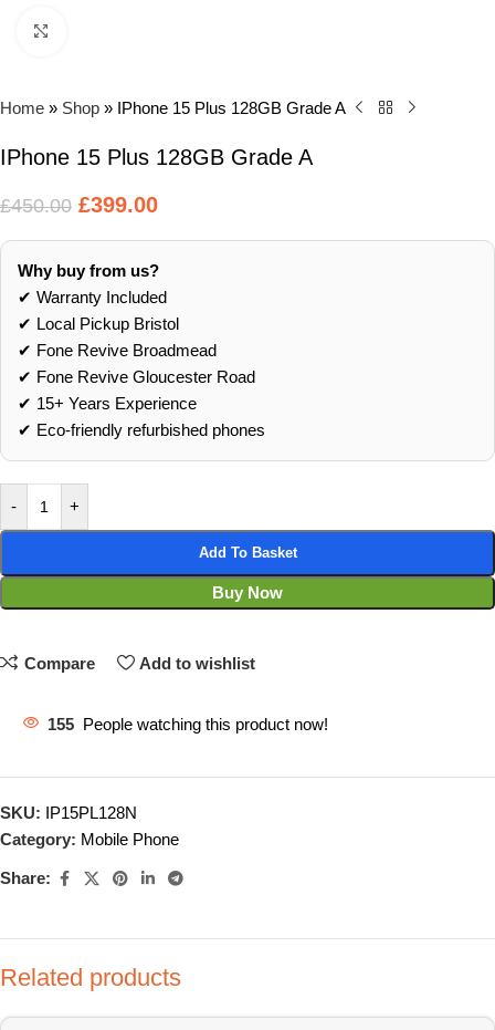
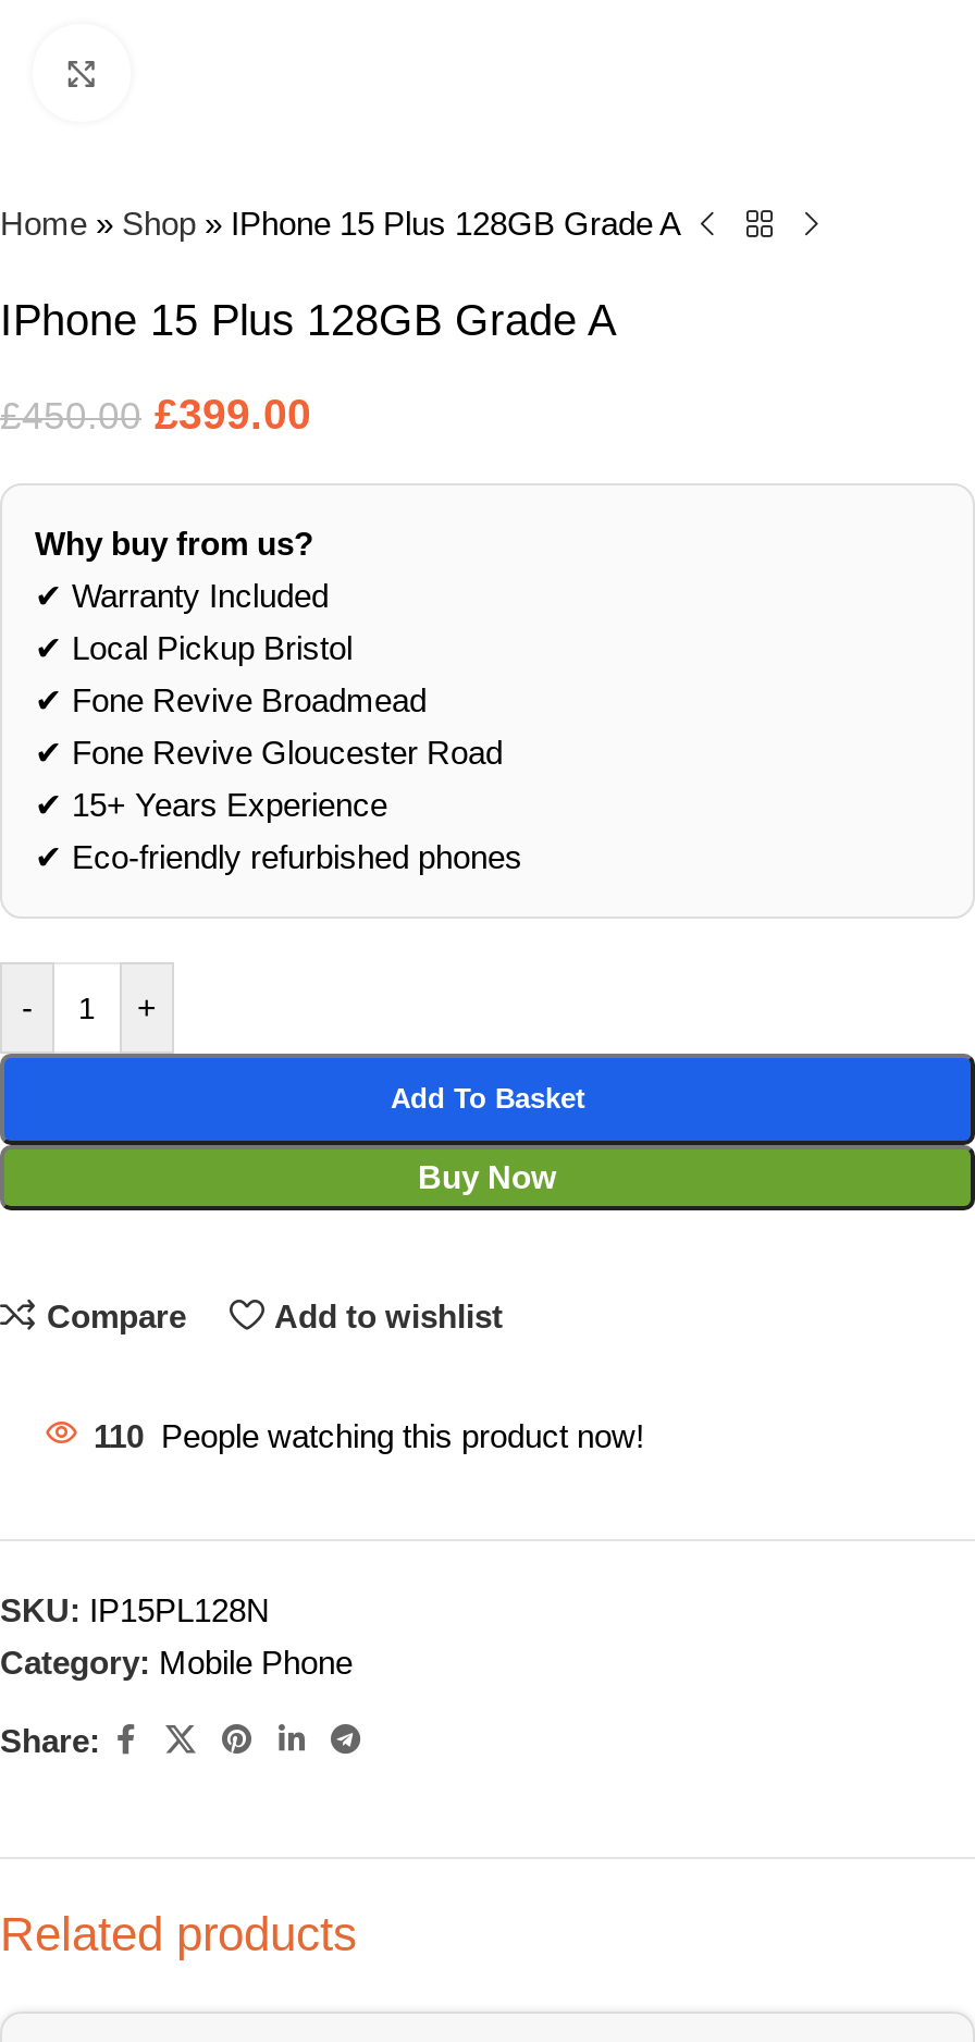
[48,714,328,733] 155 People watching this product now! -> [94,1418,644,1455] 110 People watching this product now!

